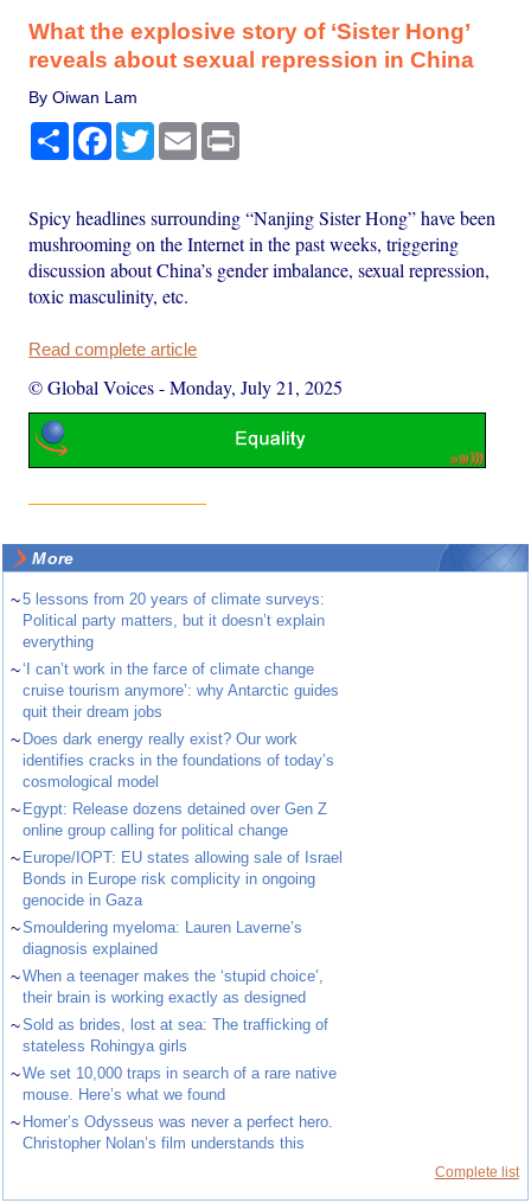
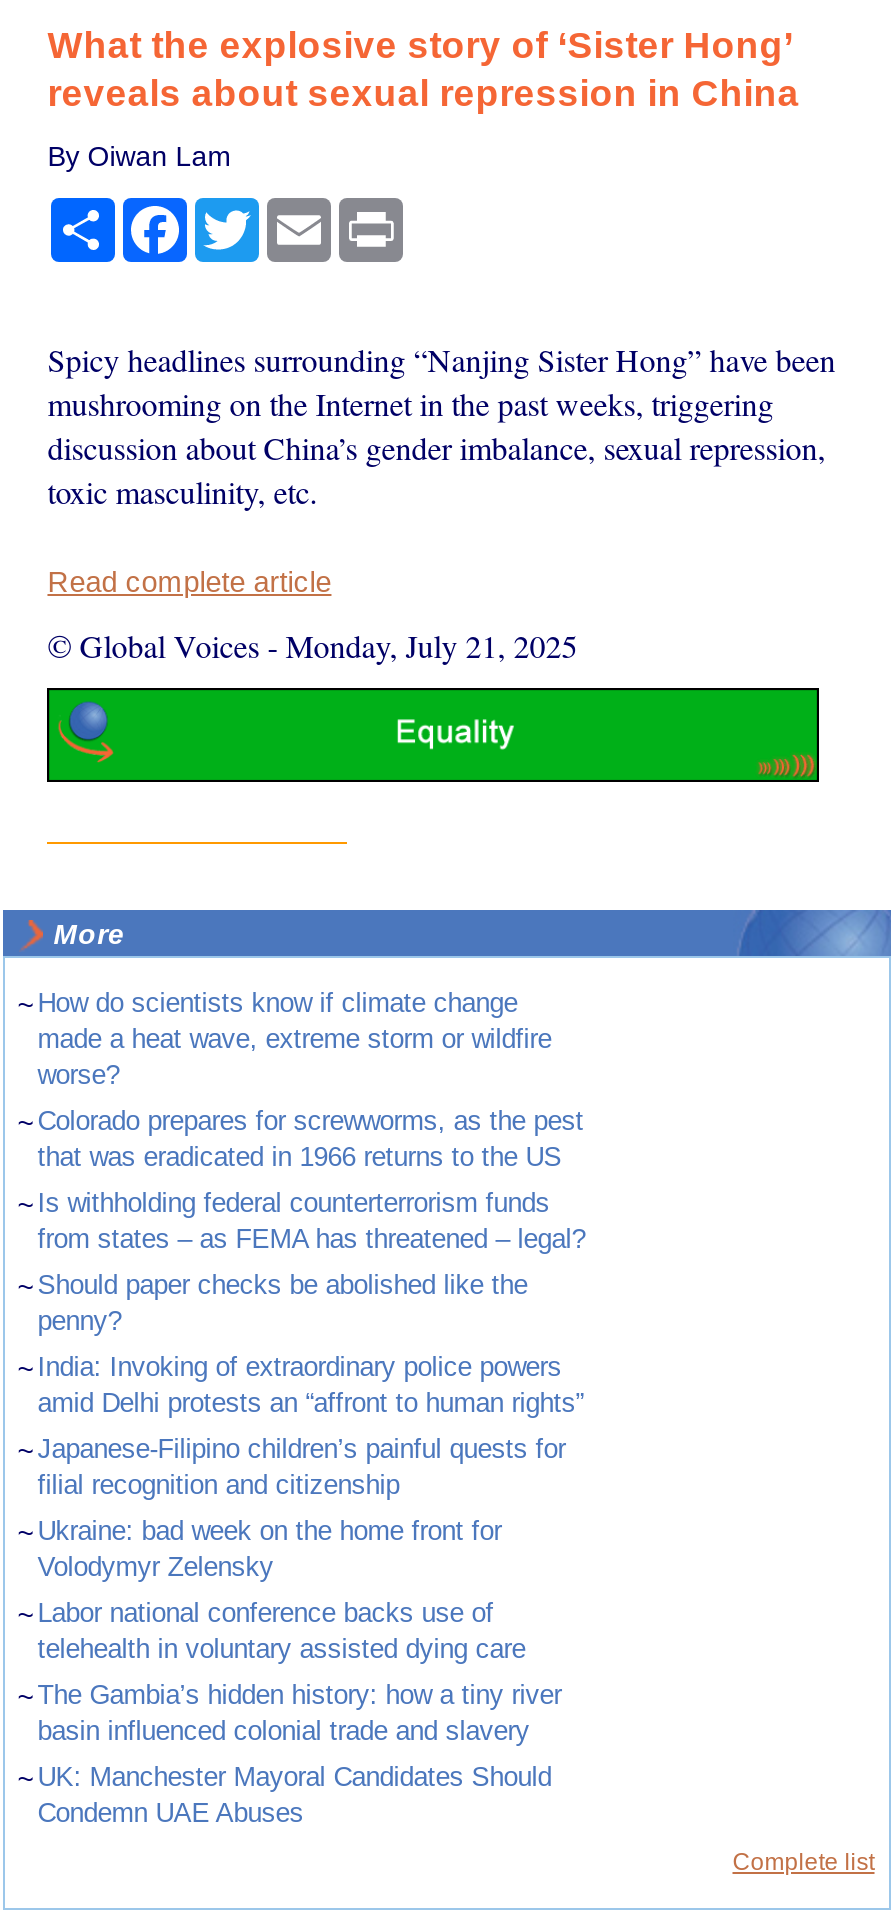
[11,591,325,651] ~ 5 lessons from 20 years of climate surveys: | Political party matters, but it doesn’t explain | everything -> [17,989,551,1091] ~ How do scientists know if climate change | made a heat wave, extreme storm or wildfire | worse?
[11,661,339,721] ~ ‘I can’t work in the farce of climate change | cruise tourism anymore’: why Antarctic guides | quit their dream jobs -> [17,1107,583,1173] ~ Colorado prepares for screwworms, as the pest | that was eradicated in 1966 returns to the US
[11,731,334,791] ~ Does dark energy really exist? Our work | identifies cracks in the foundations of today’s | cosmological model -> [17,1189,585,1255] ~ Is withholding federal counterterrorism funds | from states – as FEMA has threatened – legal?
[11,801,327,840] ~ Egypt: Release dozens detained over Gen Z | online group calling for political change -> [17,1271,527,1337] ~ Should paper checks be abolished like the | penny?
[11,849,343,910] ~ Europe/IOPT: EU states allowing sale of Israel | Bonds in Europe risk complicity in ongoing | genocide in Gaza -> [17,1353,583,1419] ~ India: Invoking of extraordinary police powers | amid Delhi protests an “affront to human rights”
[11,919,302,958] ~ Smouldering myeloma: Lauren Laverne’s | diagnosis explained -> [17,1435,565,1501] ~ Japanese-Filipino children’s painful quests for | filial recognition and citizenship
[11,968,324,1007] ~ When a teenager makes the ‘stupid choice’, | their brain is working exactly as designed -> [17,1517,501,1583] ~ Ukraine: bad week on the home front for | Volodymyr Zelensky
[11,1016,329,1055] ~ Sold as brides, lost at sea: The trafficking of | stateless Rohingya girls -> [17,1599,525,1665] ~ Labor national conference backs use of | telehealth in voluntary assisted dying care
[11,1065,337,1104] ~ We set 10,000 traps in search of a rare native | mouse. Here’s what we found -> [17,1681,561,1747] ~ The Gambia’s hidden history: how a tiny river | basin influenced colonial trade and slavery
[11,1114,333,1153] ~ Homer’s Odysseus was never a perfect hero. | Christopher Nolan’s film understands this -> [17,1763,551,1829] ~ UK: Manchester Mayoral Candidates Should | Condemn UAE Abuses

